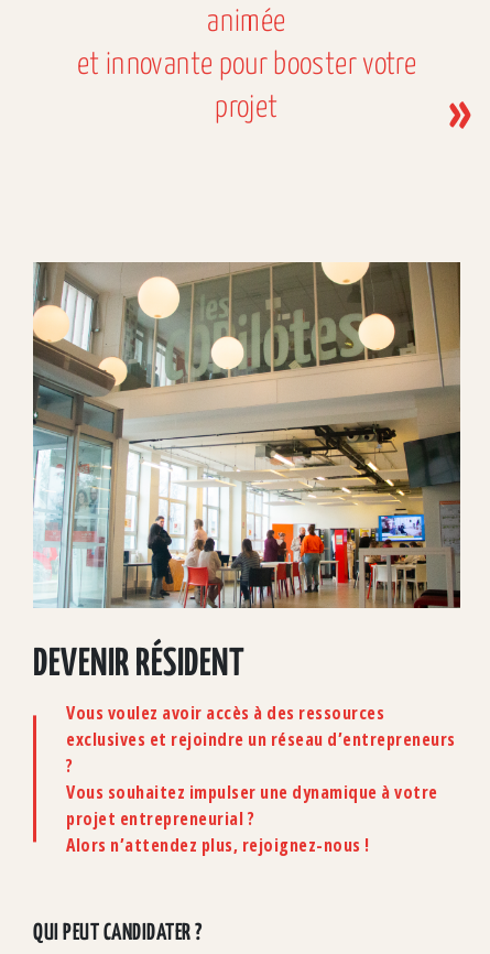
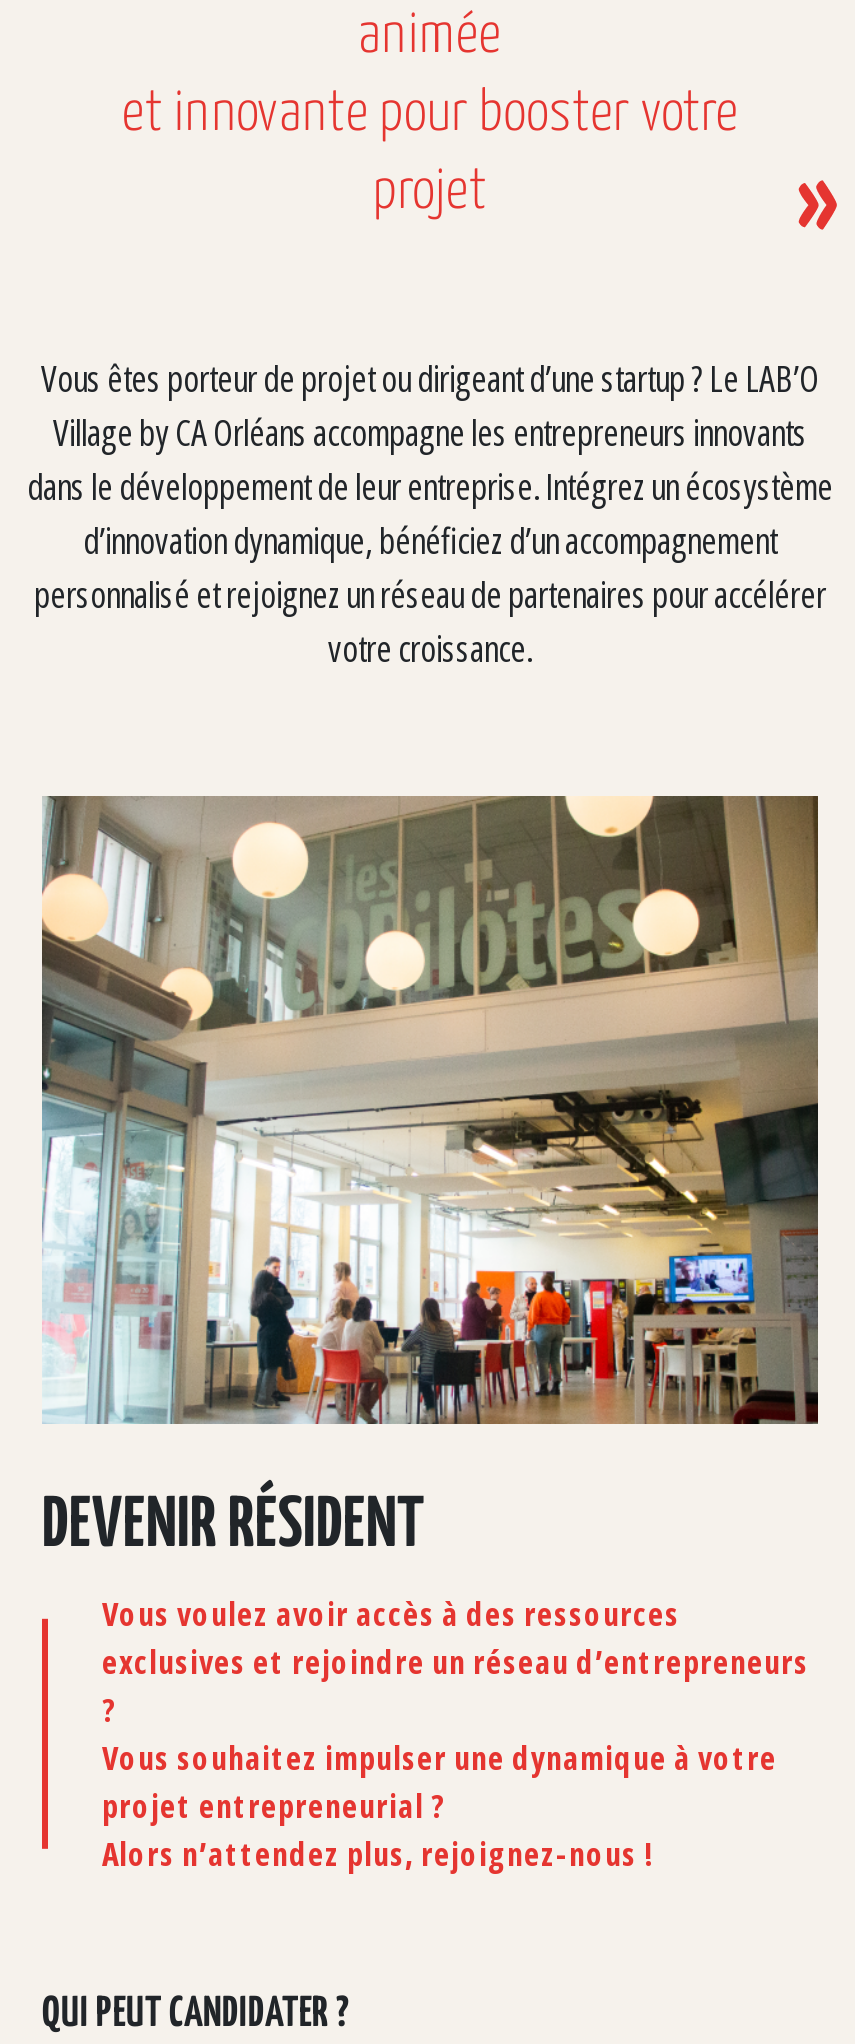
none -> [27,354,833,672] Vous êtes porteur de projet ou dirigeant d’une startup ? Le LAB’O | Village by CA Orléans accompagne les entrepreneurs innovants | dans le développement de leur entreprise. Intégrez un écosystème | d’innovation dynamique, bénéficiez d’un accompagnement | personnalisé et rejoignez un réseau de partenaires pour accélérer | votre croissance.

